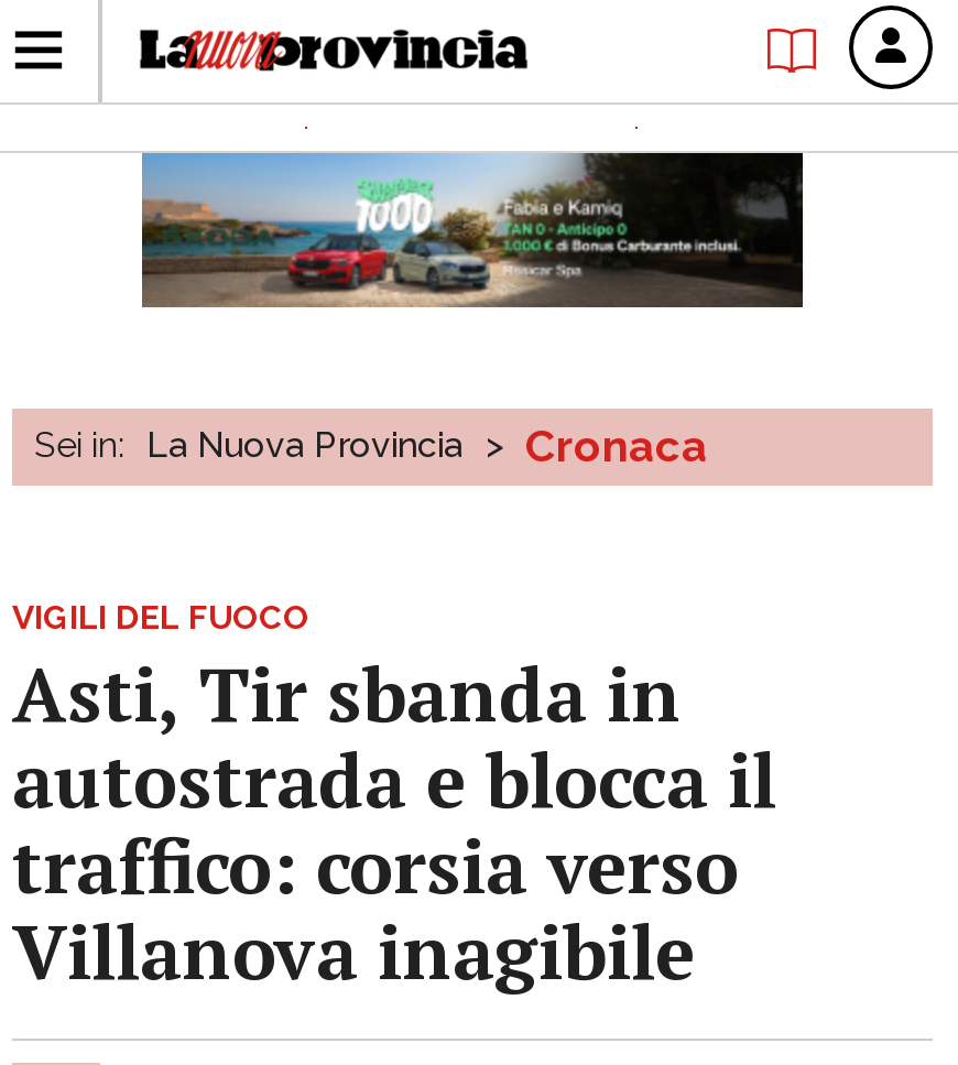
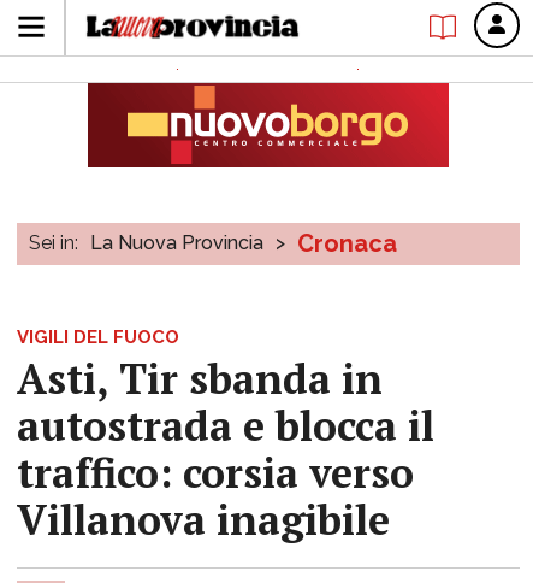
[140,151,805,309] [image] -> [87,82,450,169] [image]

